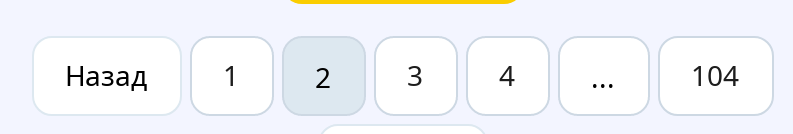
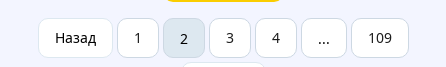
[691,56,739,94] 104 -> [367,28,391,47] 109

